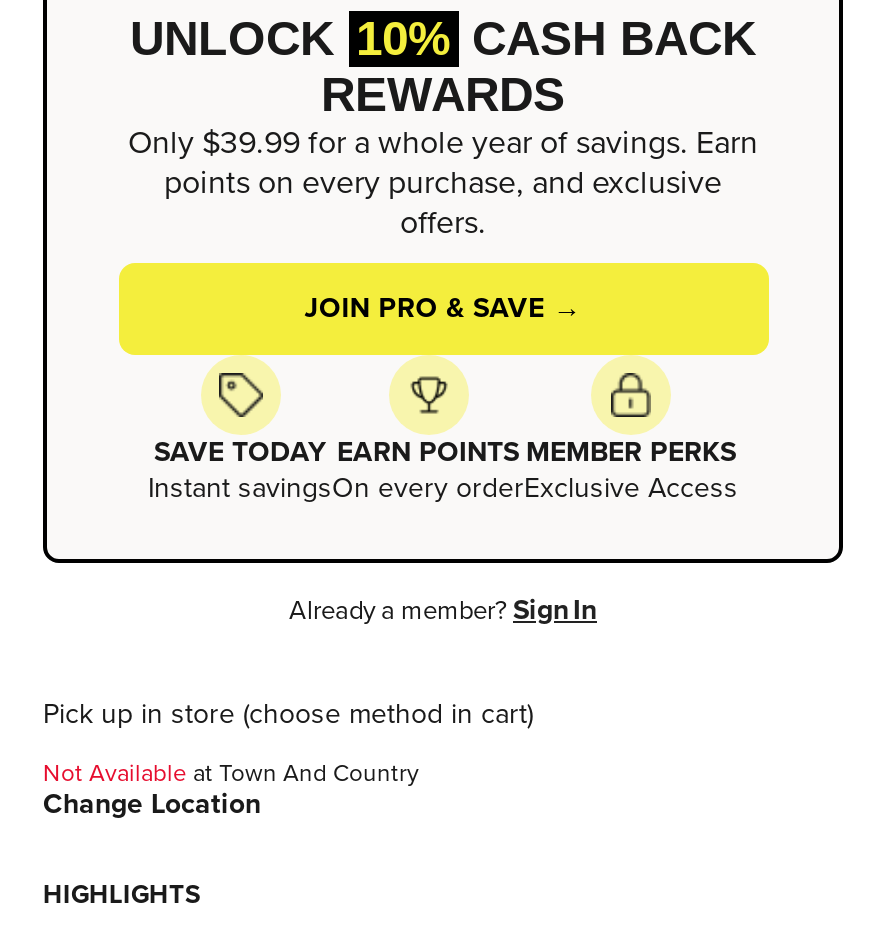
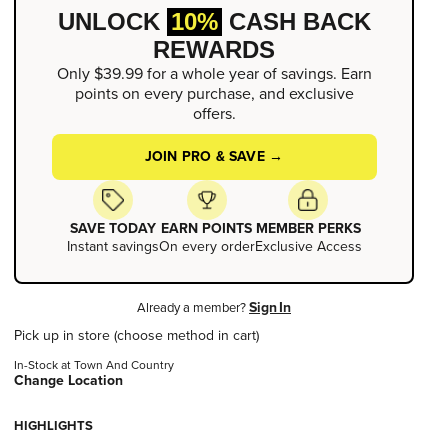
[43,759,419,787] Not Available at Town And Country -> [14,358,174,372] In-Stock at Town And Country

